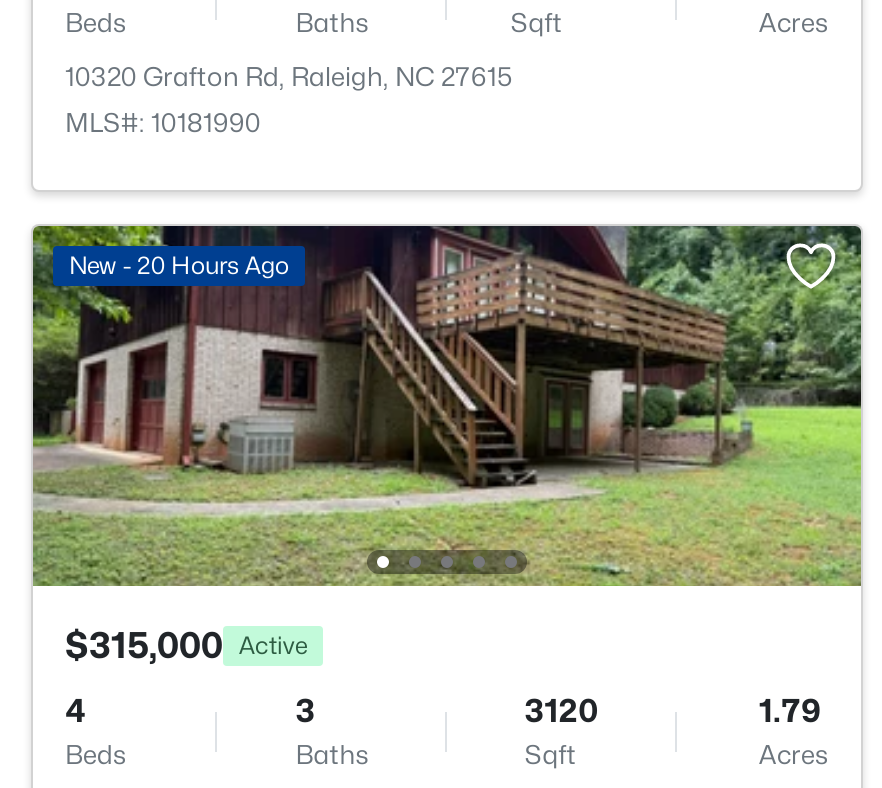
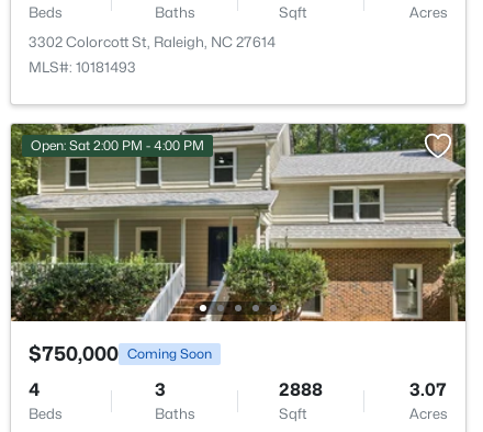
[65,60,513,138] 10320 Grafton Rd, Raleigh, NC 27615 | MLS#: 10181990 -> [29,33,276,76] 3302 Colorcott St, Raleigh, NC 27614 | MLS#: 10181493
[31,224,863,588] [image] | New - 20 Hours Ago -> [10,123,467,322] [image] | Open: Sat 2:00 PM - 4:00 PM
[65,624,307,666] $315,000 Active -> [29,342,212,365] $750,000 Coming Soon
[525,692,599,730] 3120 -> [279,379,323,400] 2888
[759,692,821,730] 1.79 -> [409,379,447,400] 3.07

